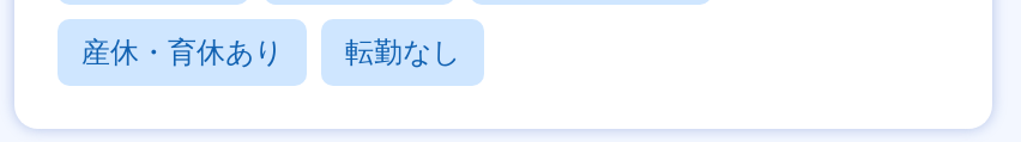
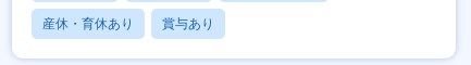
[345,36,460,69] 転勤なし -> [162,16,214,32] 賞与あり

